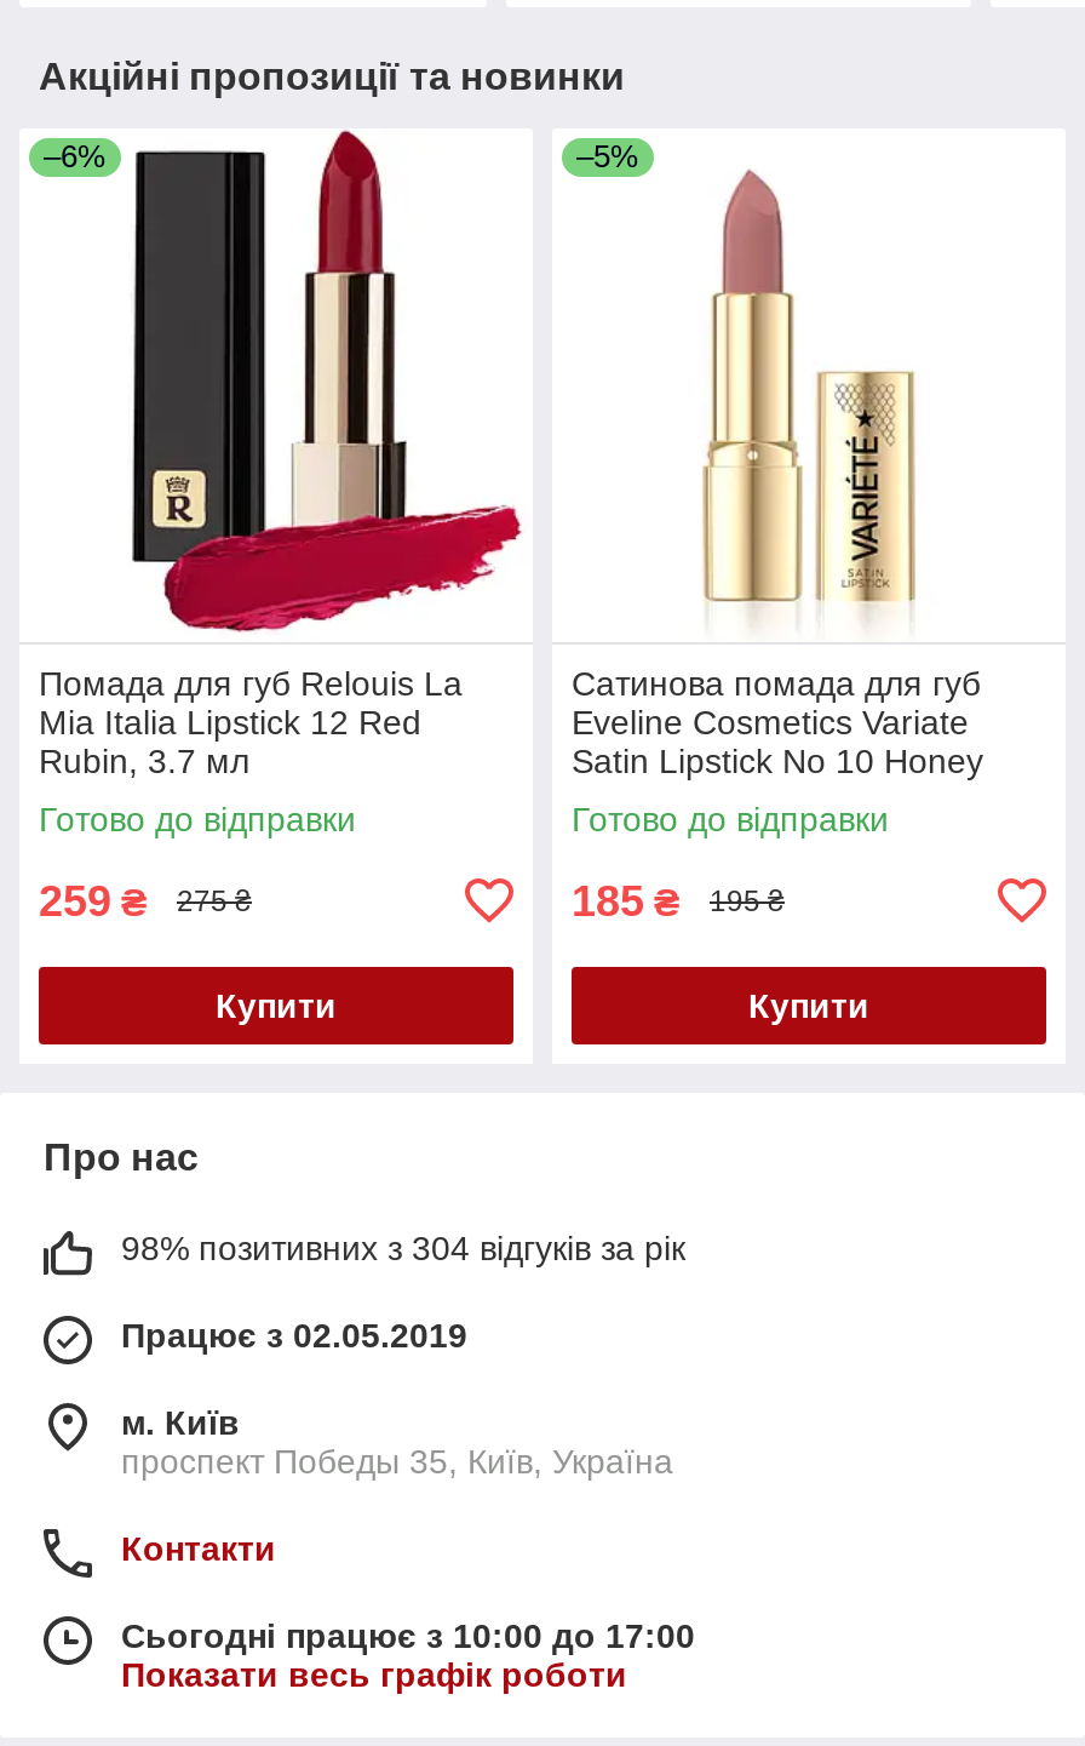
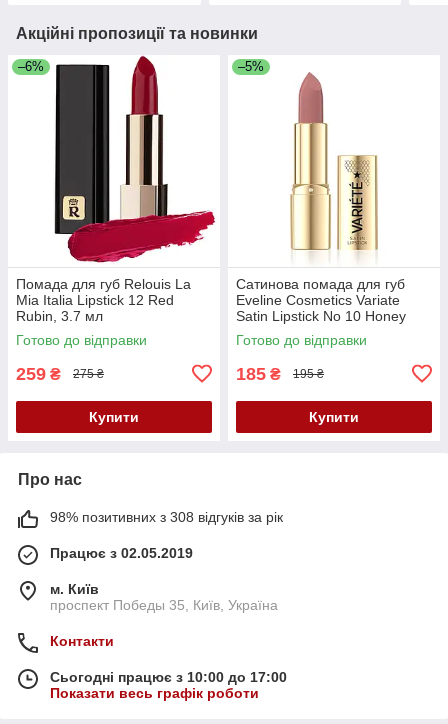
[121,1228,685,1267] 98% позитивних з 304 відгуків за рік -> [50,509,283,525] 98% позитивних з 308 відгуків за рік

